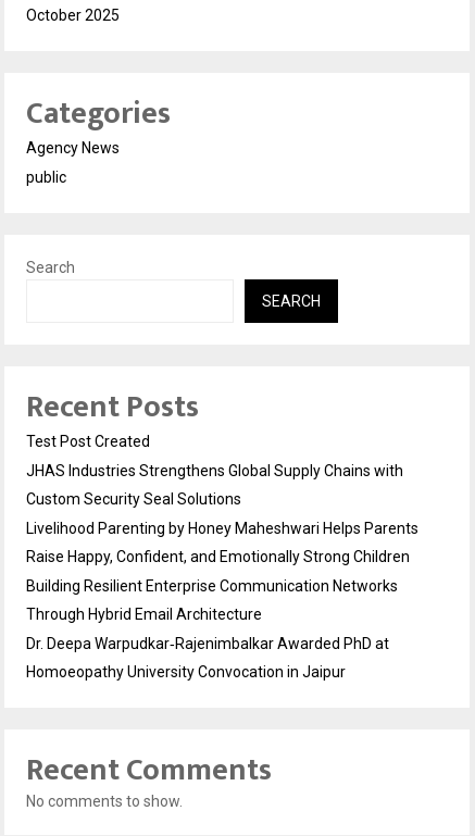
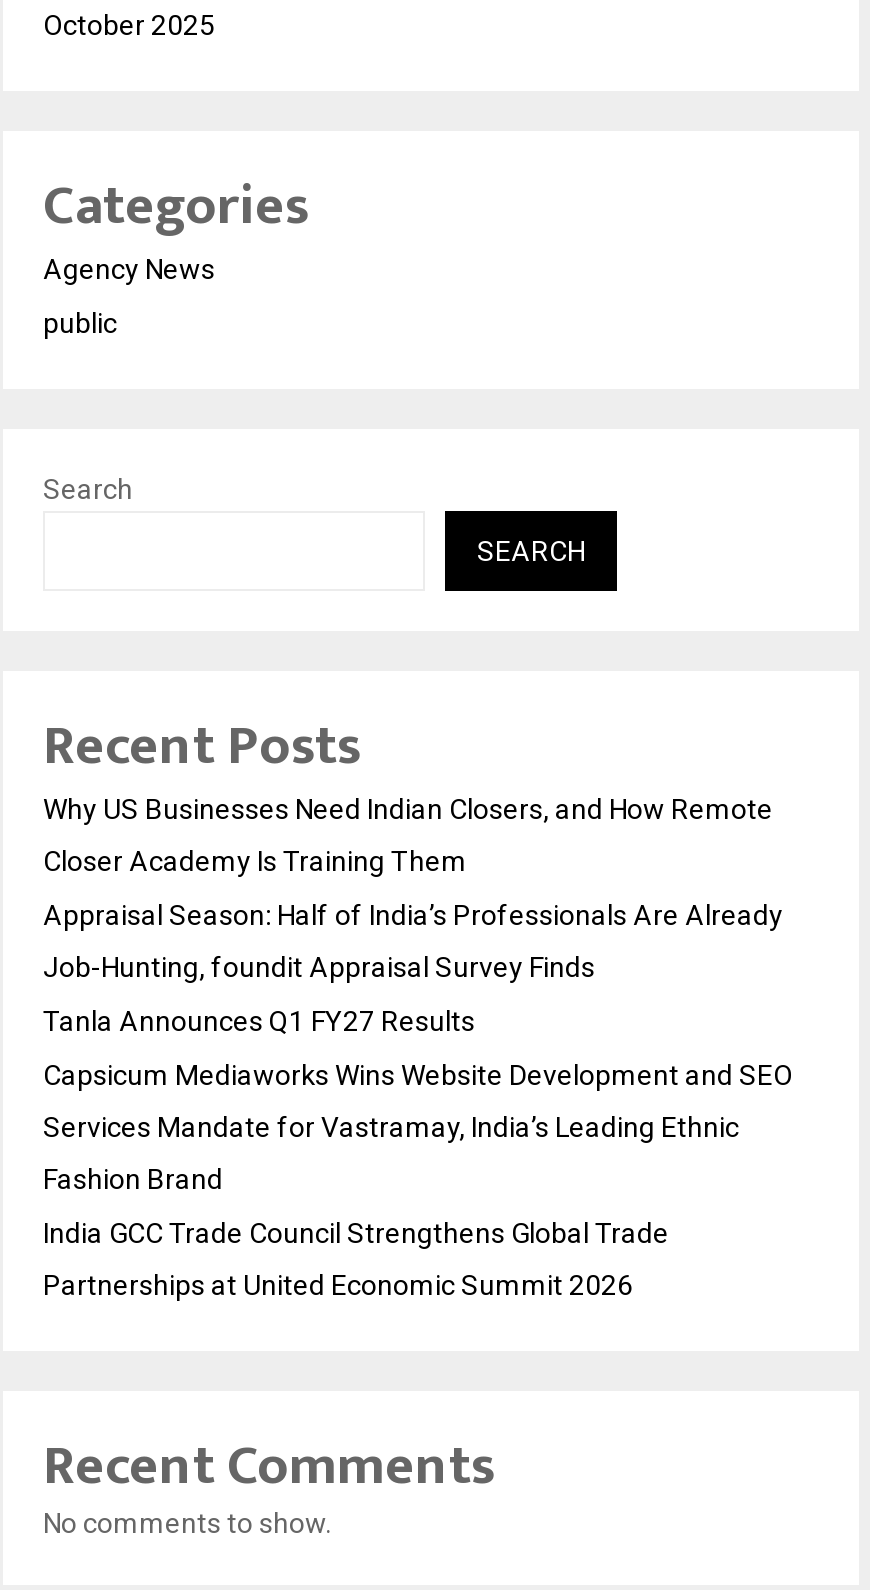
[26,433,418,681] Test Post Created | JHAS Industries Strengthens Global Supply Chains with | Custom Security Seal Solutions | Livelihood Parenting by Honey Maheshwari Helps Parents | Raise Happy, Confident, and Emotionally Strong Children | Building Resilient Enterprise Communication Networks | Through Hybrid Email Architecture | Dr. Deepa Warpudkar‑Rajenimbalkar Awarded PhD at | Homoeopathy University Convocation in Jaipur -> [43,794,793,1302] Why US Businesses Need Indian Closers, and How Remote | Closer Academy Is Training Them | Appraisal Season: Half of India’s Professionals Are Already | Job-Hunting, foundit Appraisal Survey Finds | Tanla Announces Q1 FY27 Results | Capsicum Mediaworks Wins Website Development and SEO | Services Mandate for Vastramay, India’s Leading Ethnic | Fashion Brand | India GCC Trade Council Strengthens Global Trade | Partnerships at United Economic Summit 2026

